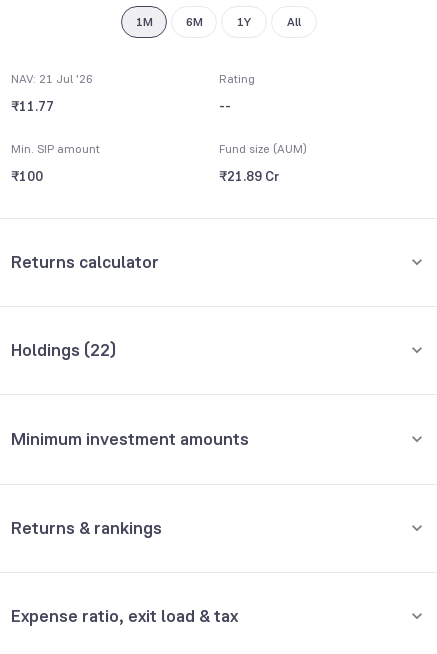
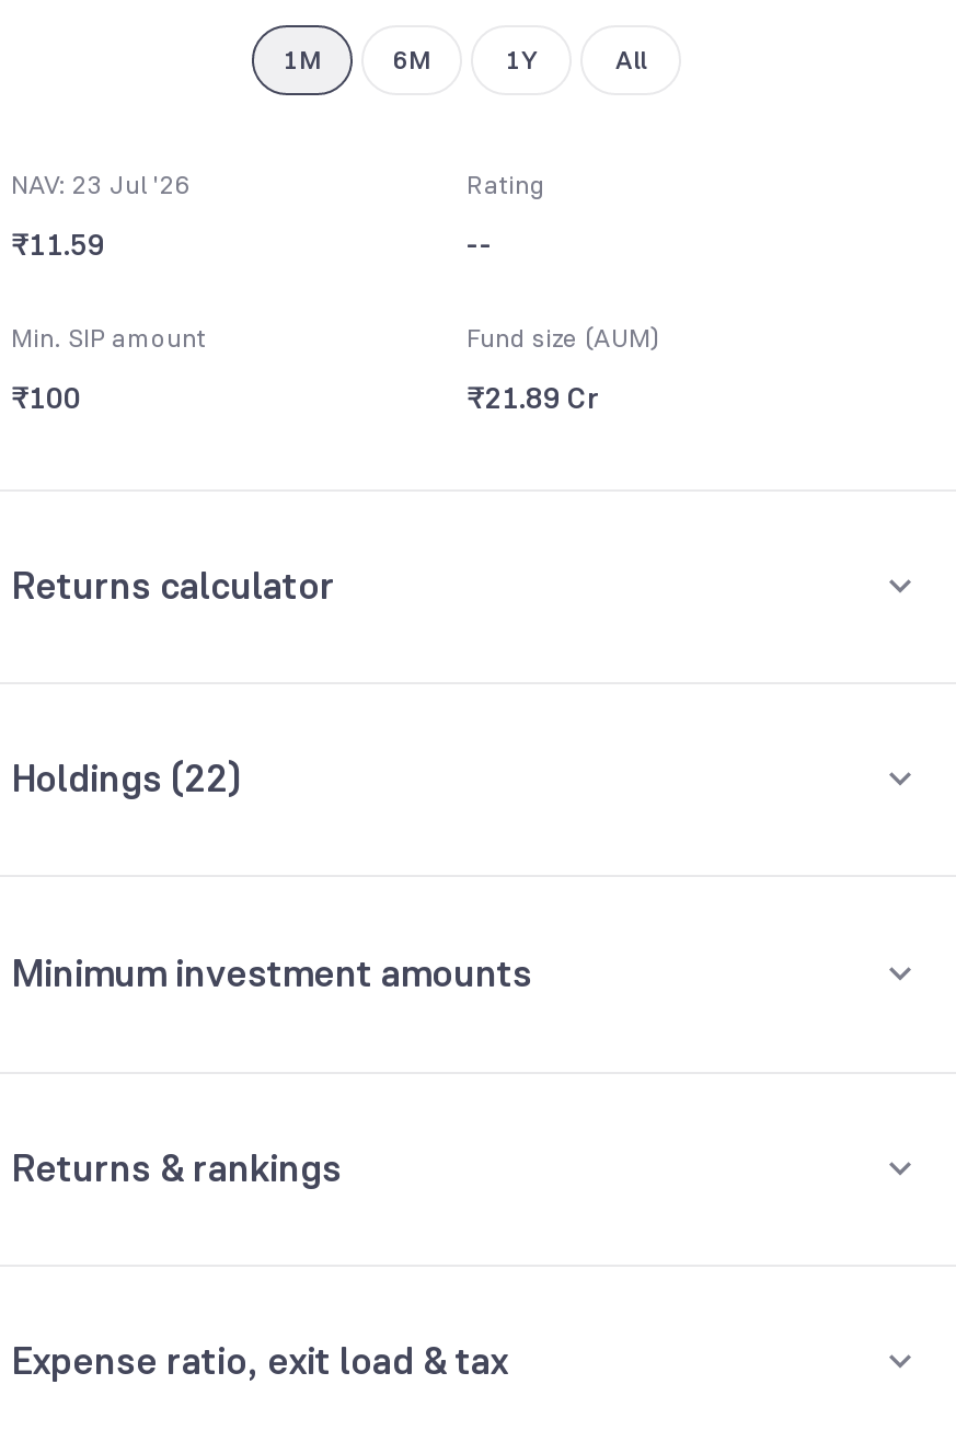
[11,71,93,87] NAV: 21 Jul '26 -> [11,168,191,203] NAV: 23 Jul '26
[11,97,54,115] ₹11.77 -> [11,224,105,264] ₹11.59

